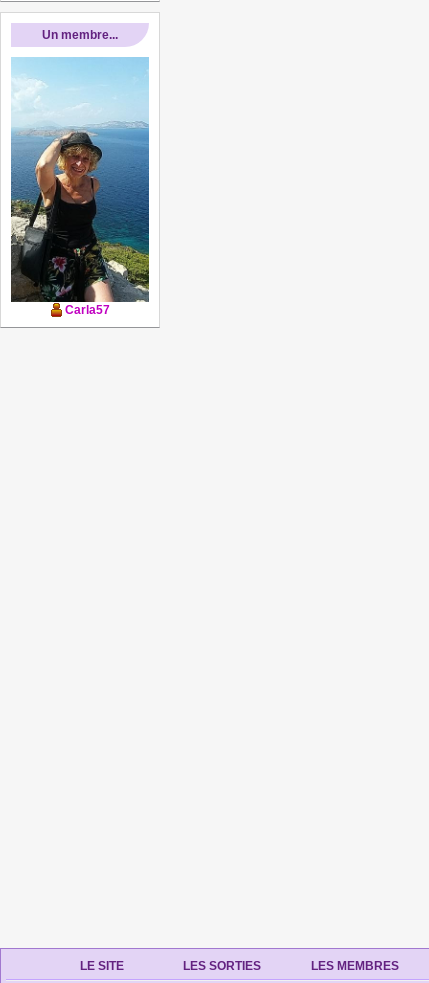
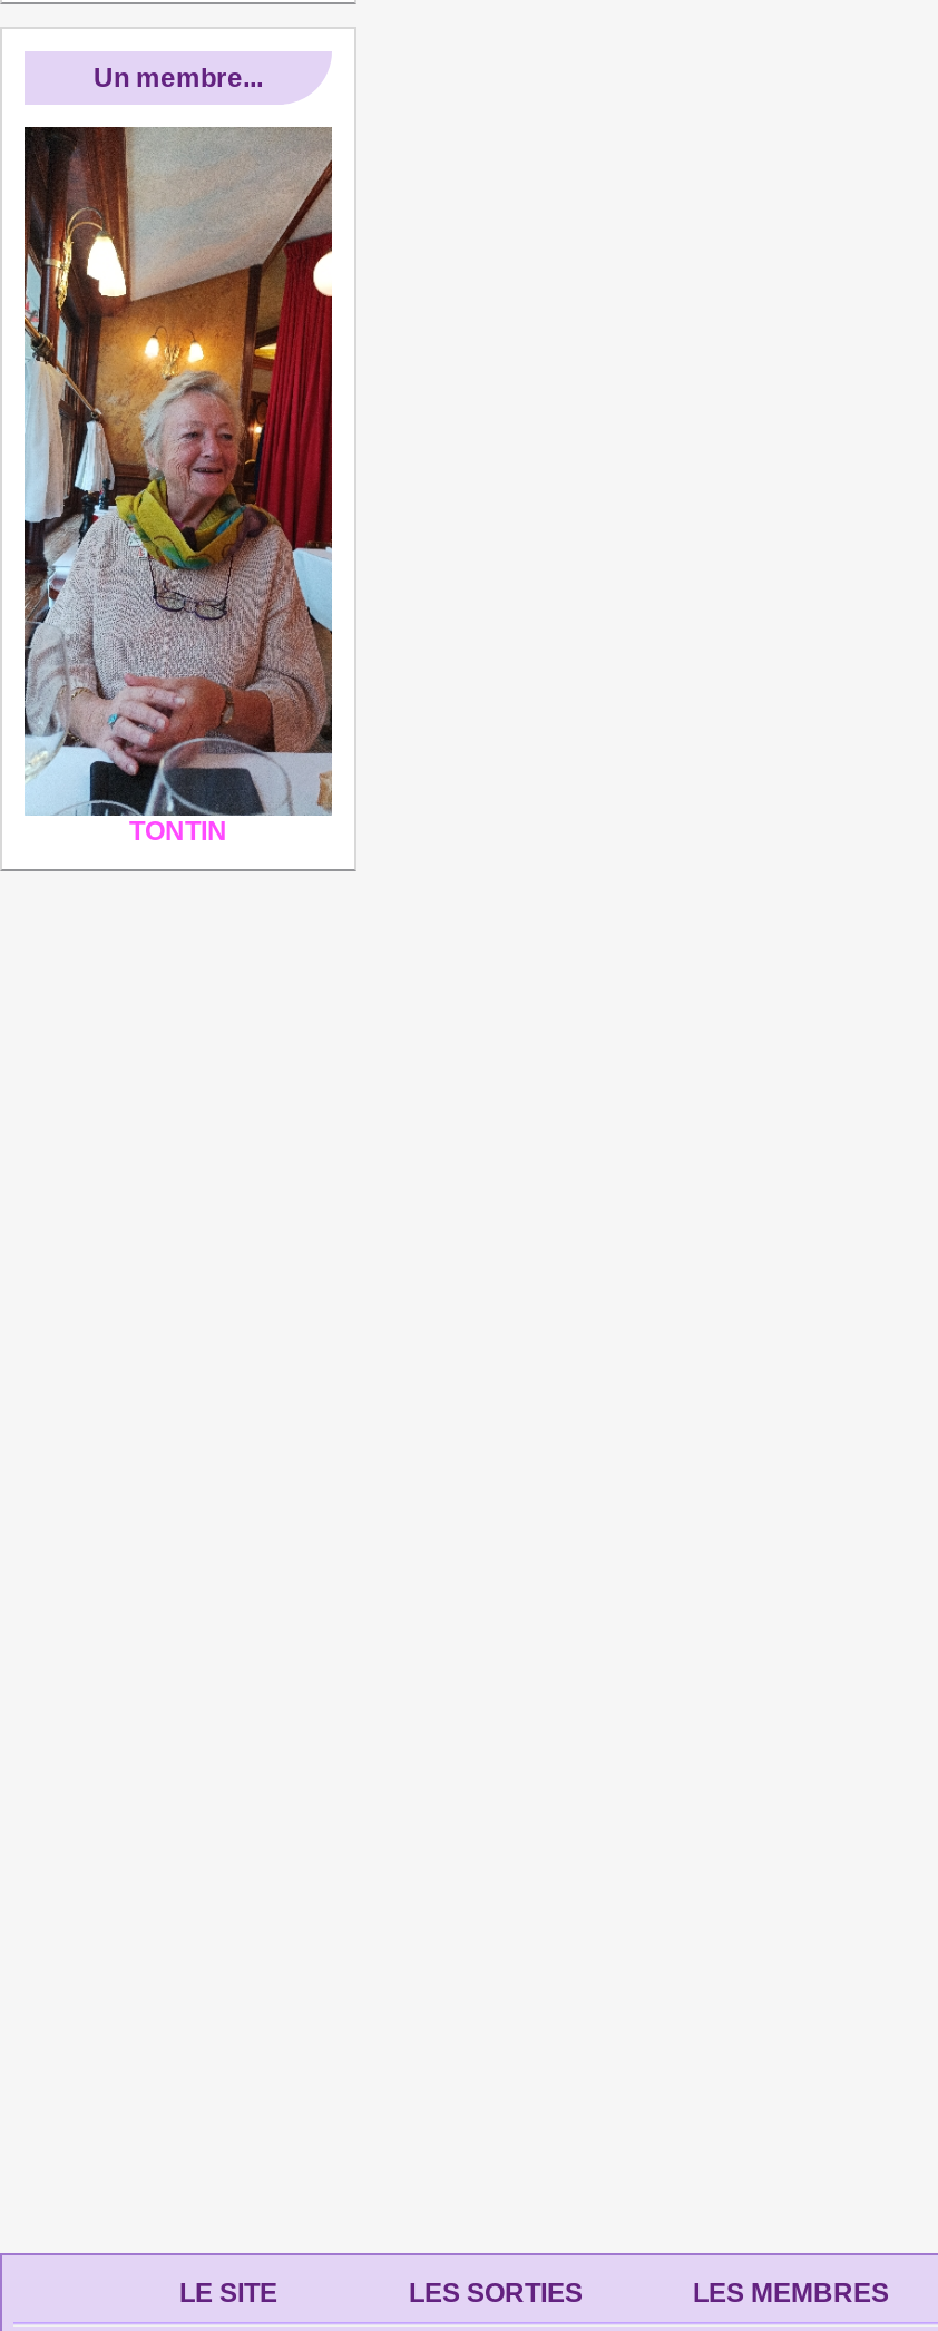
[11,57,150,317] [image] | Carla57 -> [22,127,334,846] [image] | TONTIN

